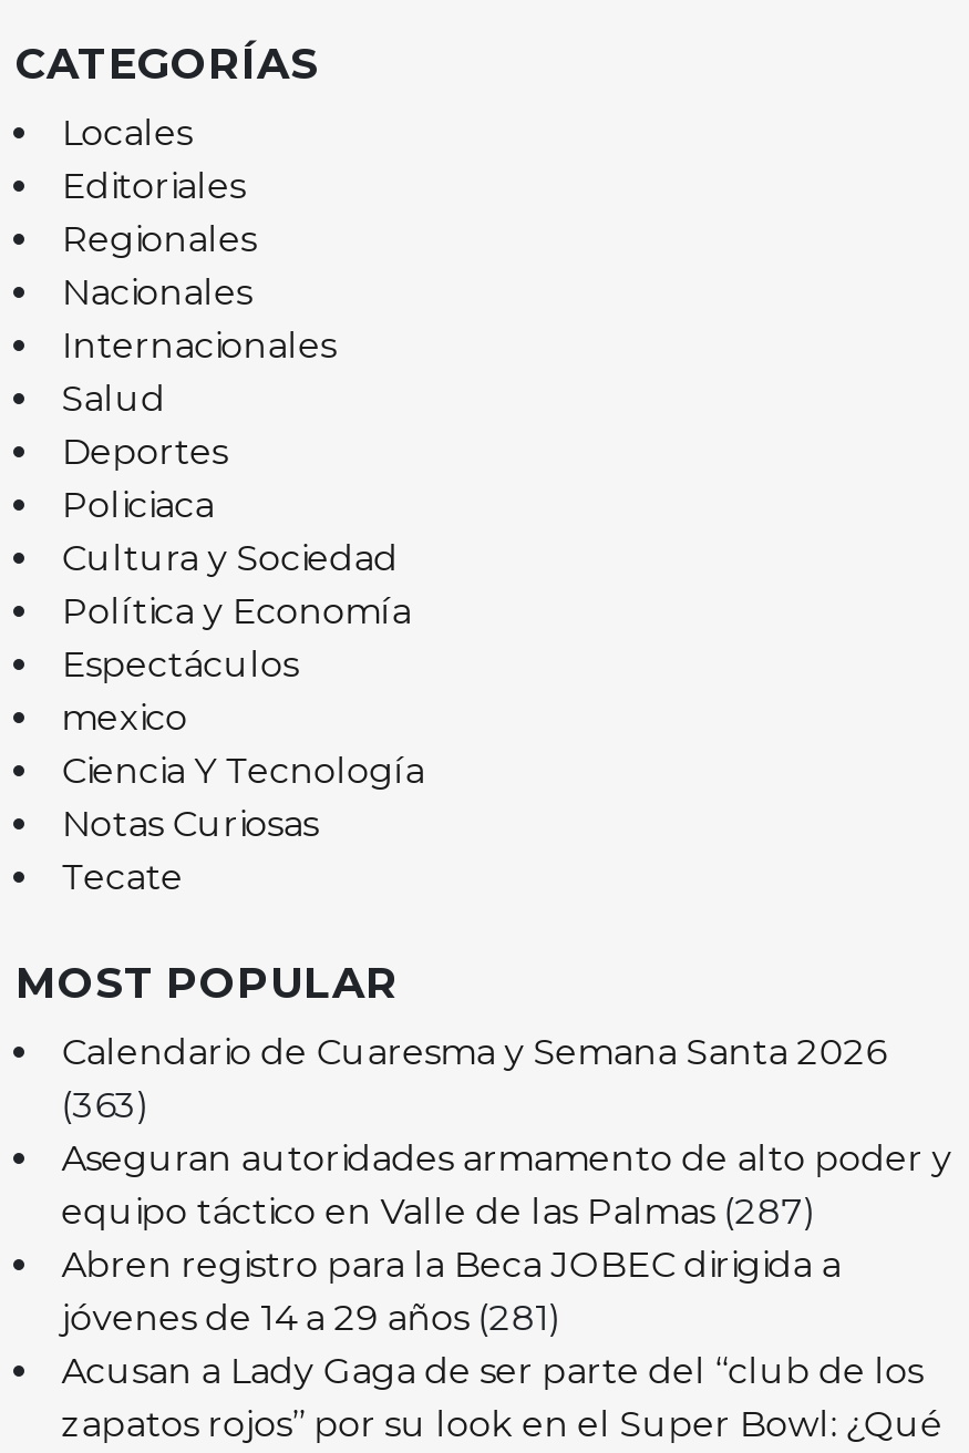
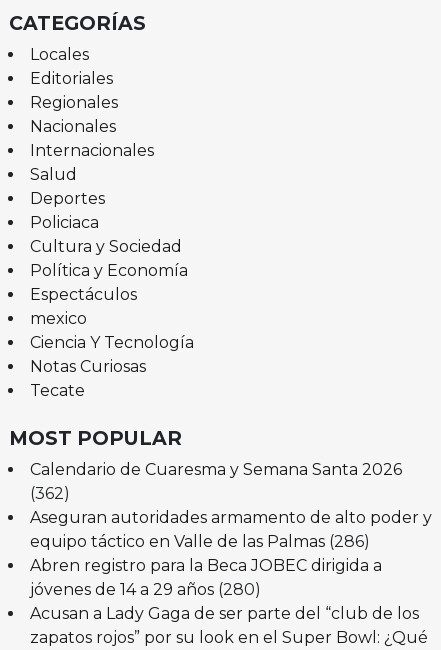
[62,1085,150,1127] (363) -> [30,484,70,503] (362)
[62,1191,817,1233] equipo táctico en Valle de las Palmas (287) -> [30,532,370,551] equipo táctico en Valle de las Palmas (286)
[62,1297,562,1339] jóvenes de 14 a 29 años (281) -> [30,580,261,599] jóvenes de 14 a 29 años (280)

